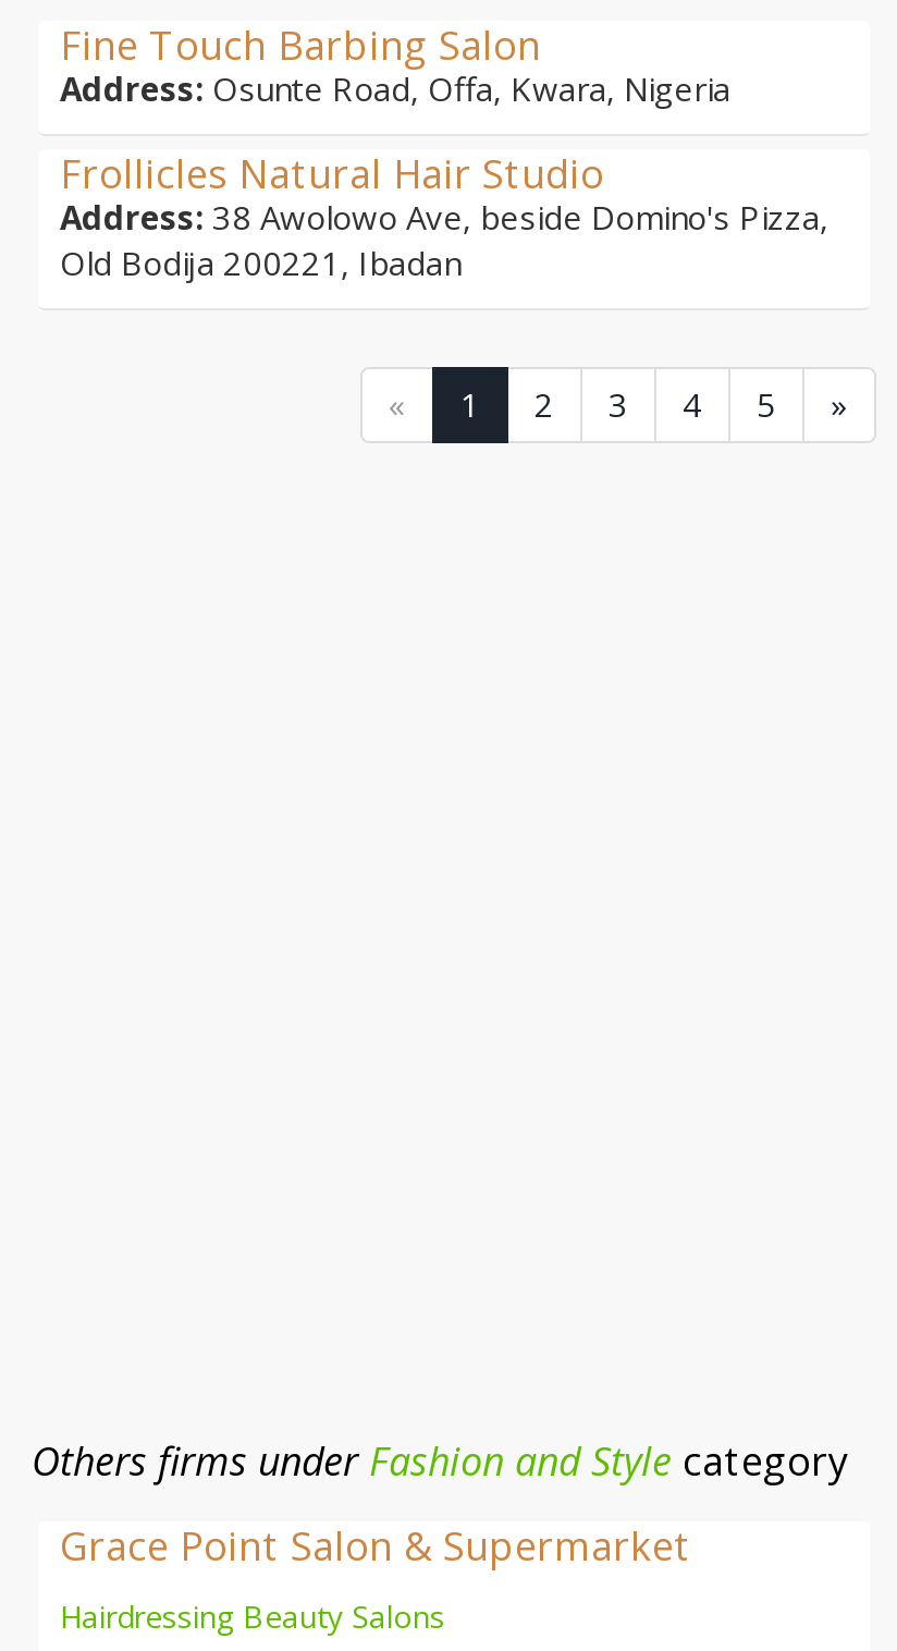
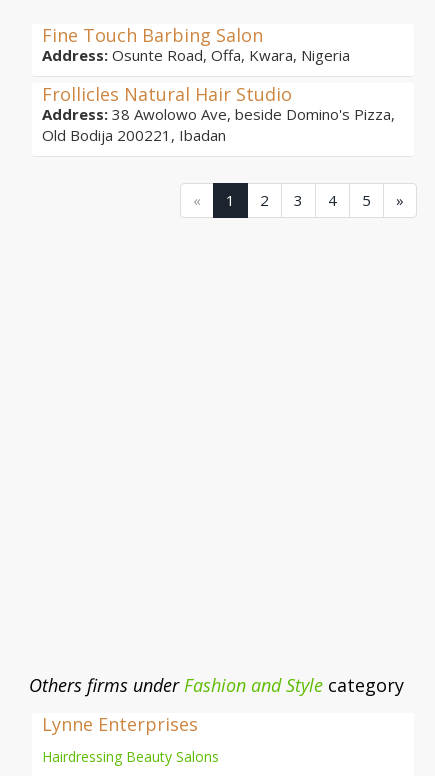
[60,1519,691,1571] Grace Point Salon & Supermarket -> [42,712,198,736] Lynne Enterprises

